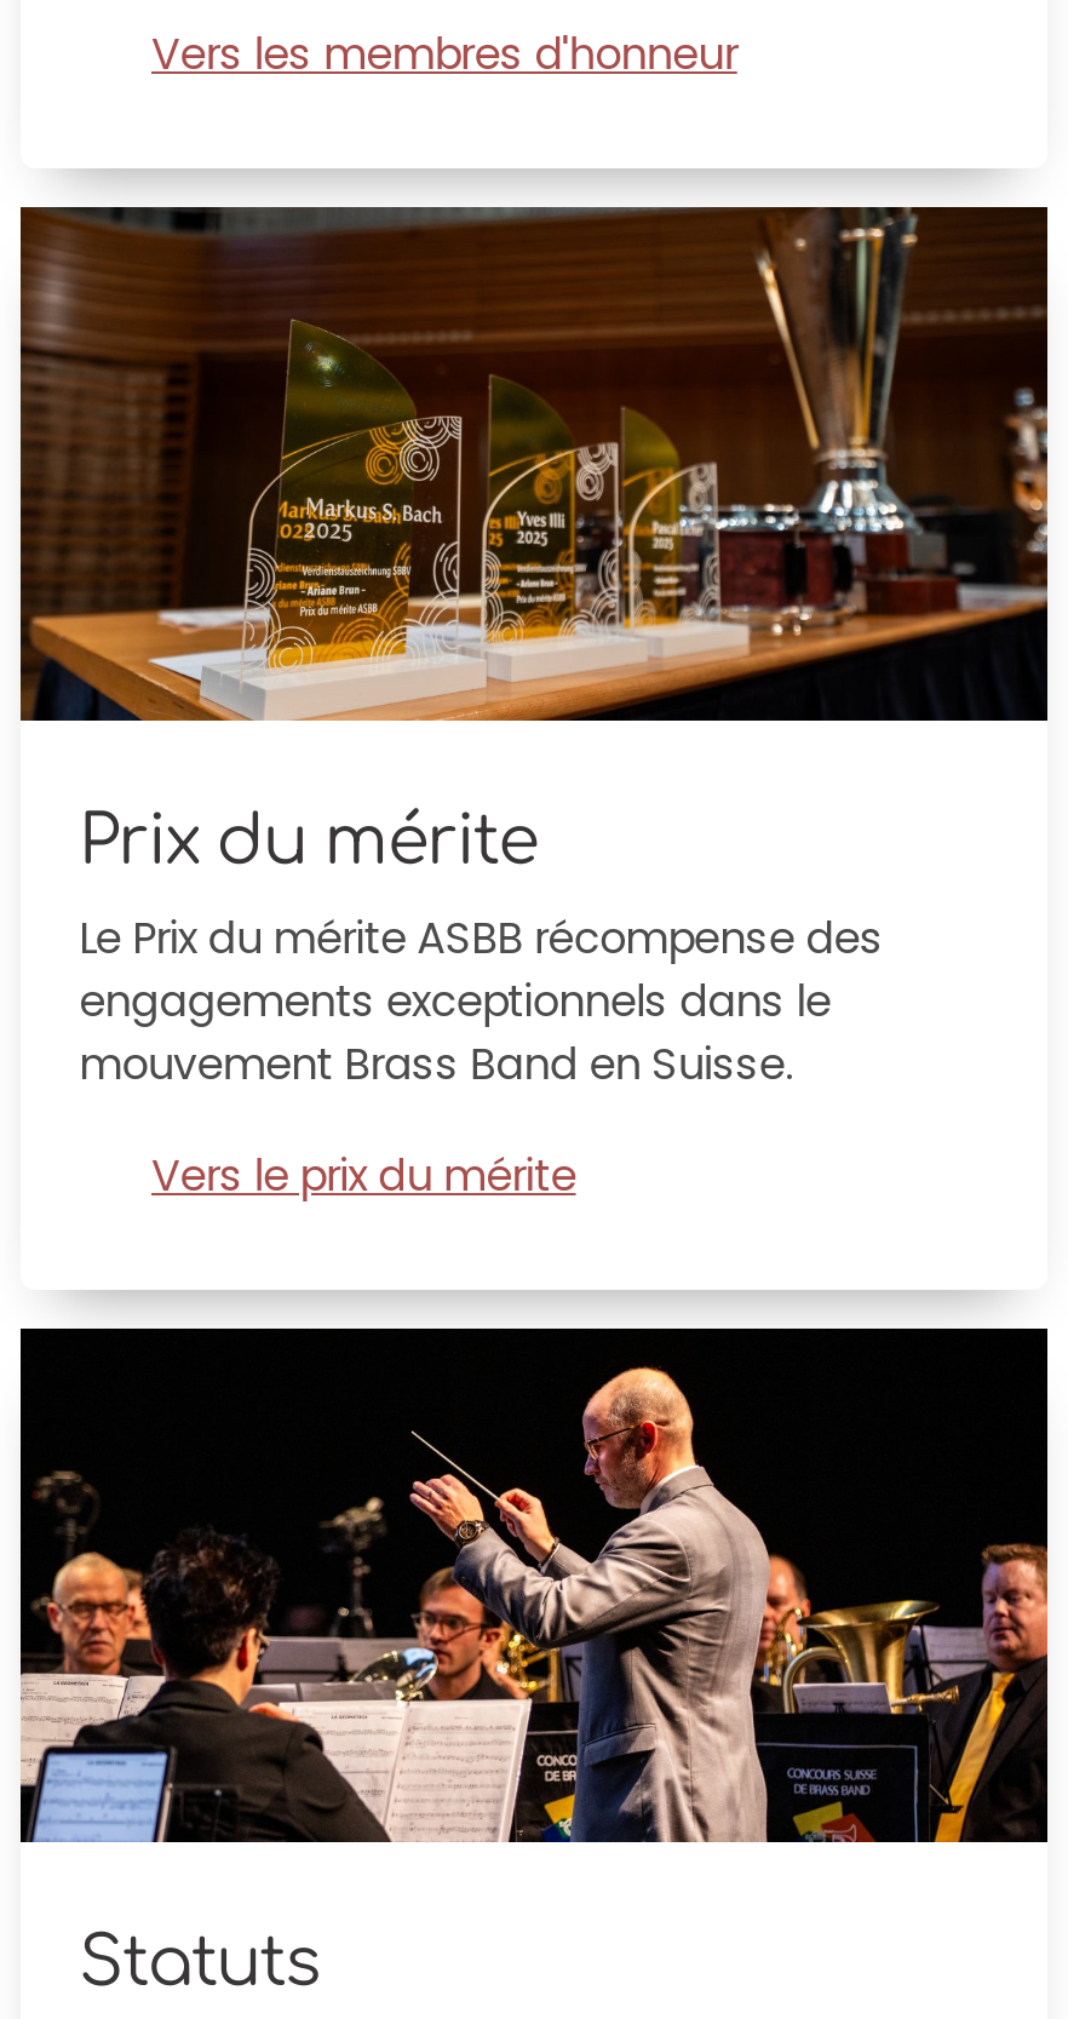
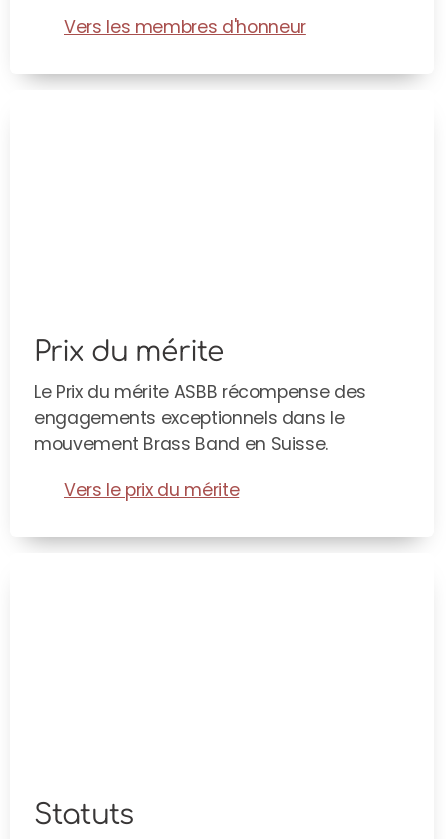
[18,205,1050,723] [image] -> none
[18,1326,1050,1845] [image] -> none

